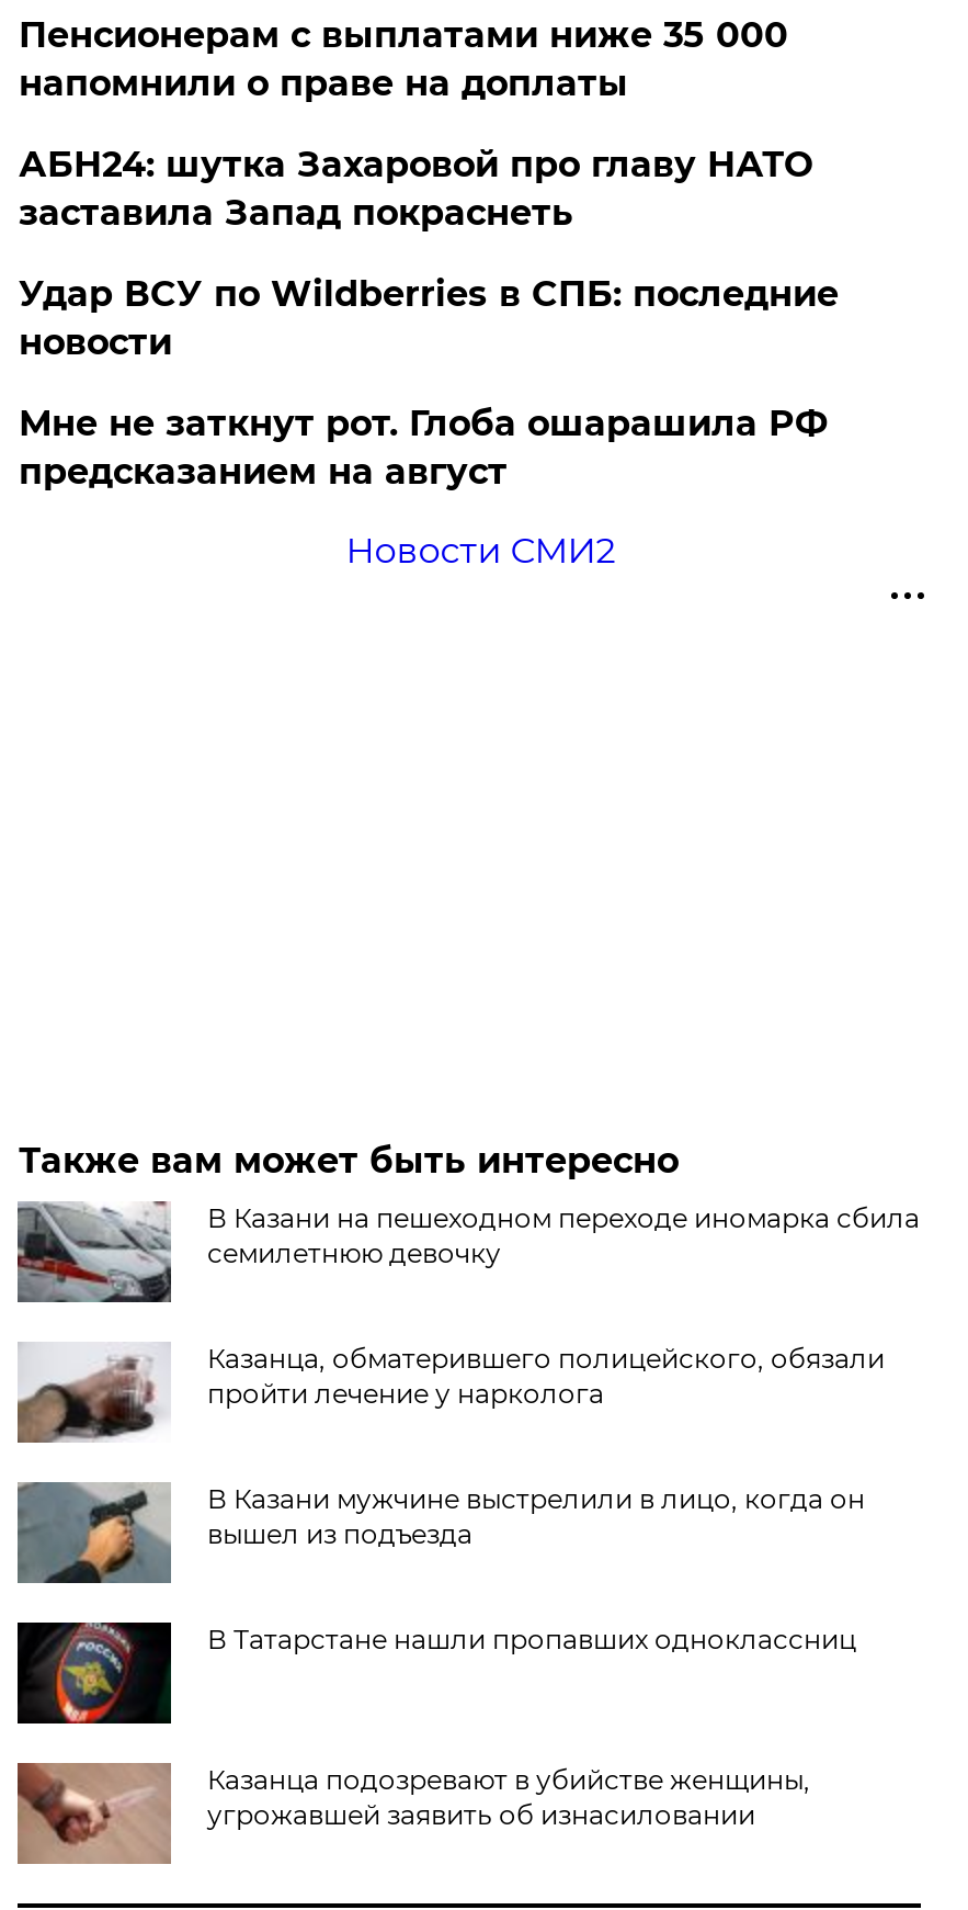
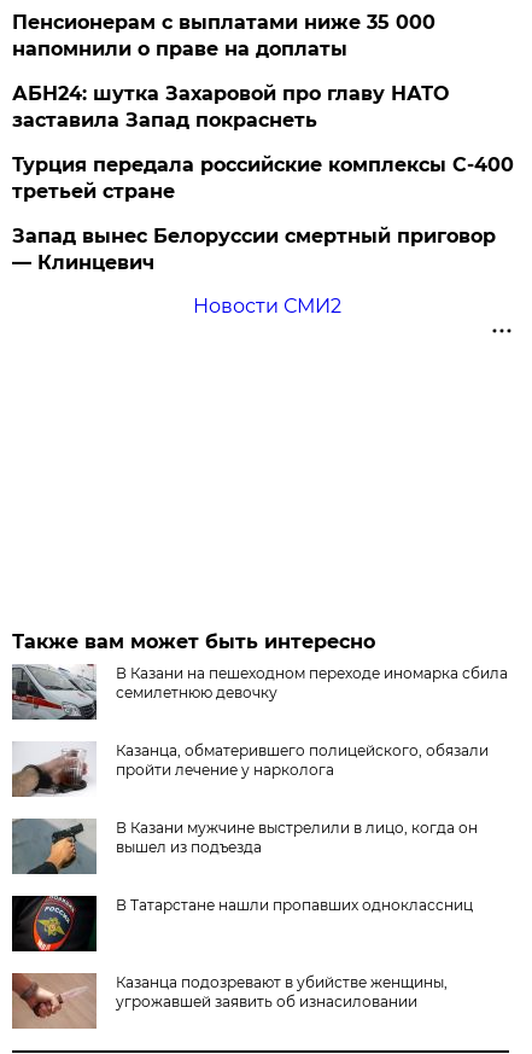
[18,273,838,363] Удар ВСУ по Wildberries в СПБ: последние | новости -> [13,153,514,203] Турция передала российские комплексы С-400 | третьей стране
[18,402,827,492] Мне не заткнут рот. Глоба ошарашила РФ | предсказанием на август -> [13,224,496,274] Запад вынес Белоруссии смертный приговор | — Клинцевич

